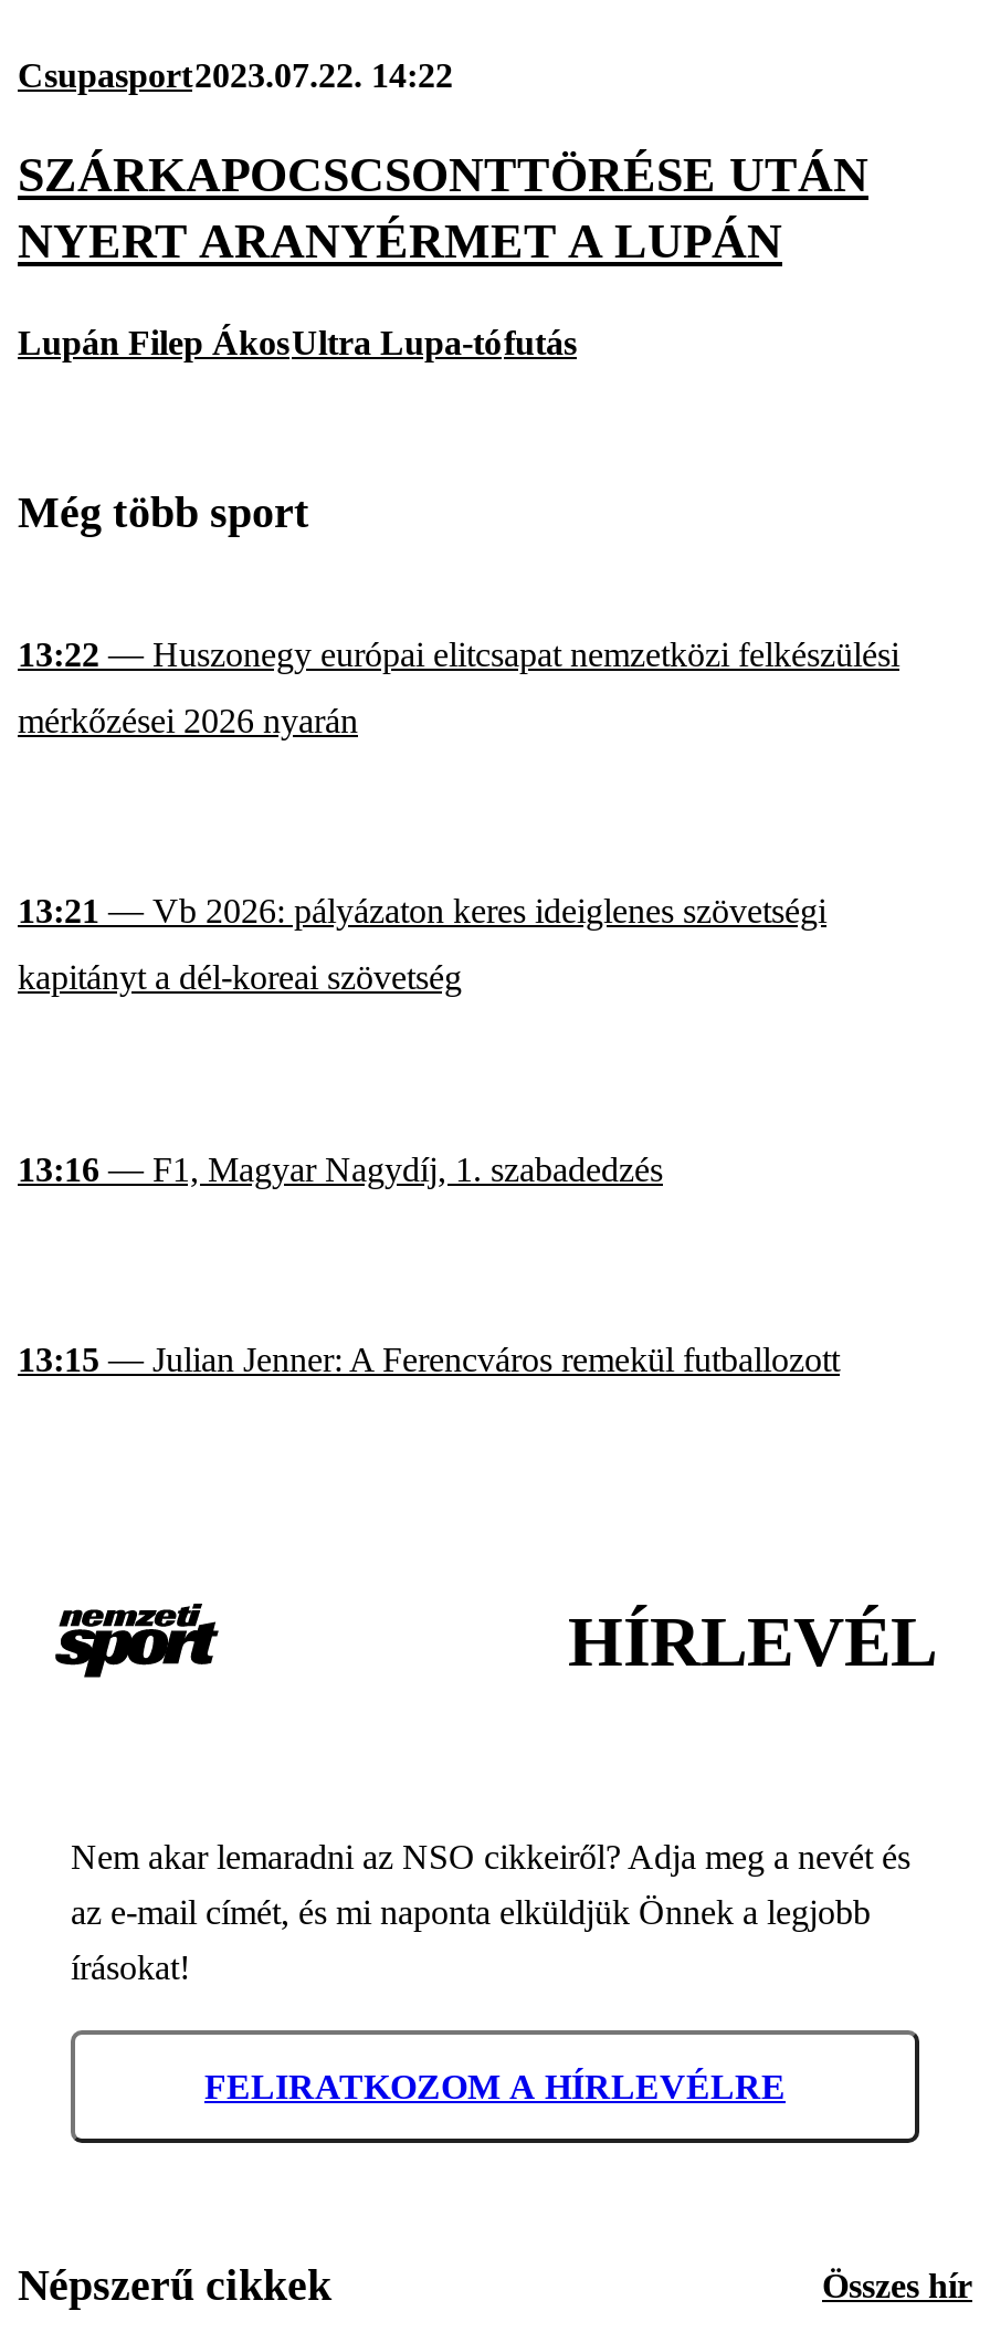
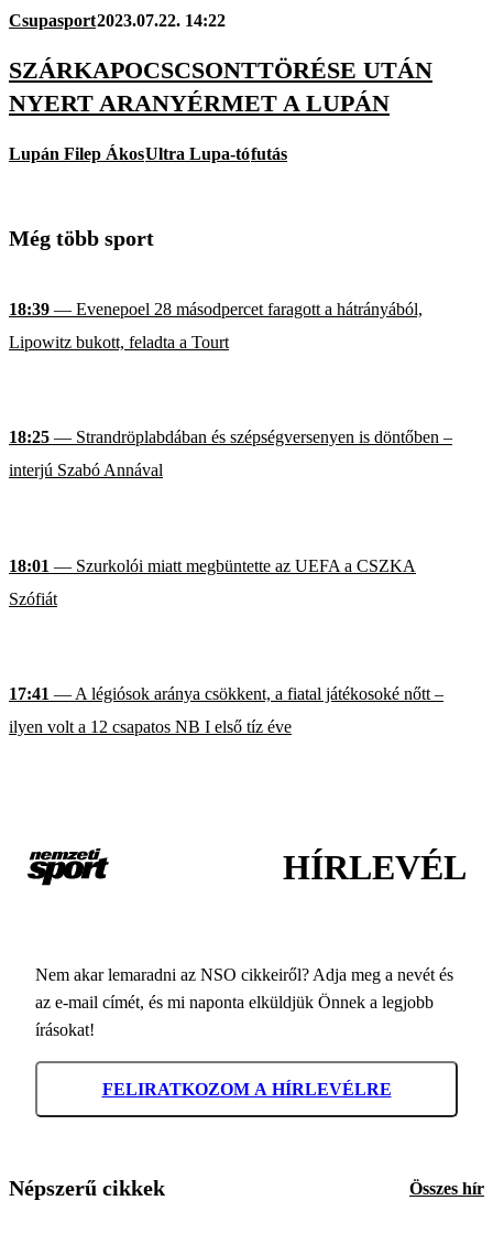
[18,635,899,739] 13:22 — Huszonegy európai elitcsapat nemzetközi felkészülési | mérkőzései 2026 nyarán -> [9,299,423,351] 18:39 — Evenepoel 28 másodpercet faragott a hátrányából, | Lipowitz bukott, feladta a Tourt
[18,893,826,997] 13:21 — Vb 2026: pályázaton keres ideiglenes szövetségi | kapitányt a dél-koreai szövetség -> [9,428,452,480] 18:25 — Strandröplabdában és szépségversenyen is döntőben – | interjú Szabó Annával
[18,1150,663,1188] 13:16 — F1, Magyar Nagydíj, 1. szabadedzés -> [9,556,416,608] 18:01 — Szurkolói miatt megbüntette az UEFA a CSZKA | Szófiát
[18,1342,840,1379] 13:15 — Julian Jenner: A Ferencváros remekül futballozott -> [9,685,443,736] 17:41 — A légiósok aránya csökkent, a fiatal játékosoké nőtt – | ilyen volt a 12 csapatos NB I első tíz éve

